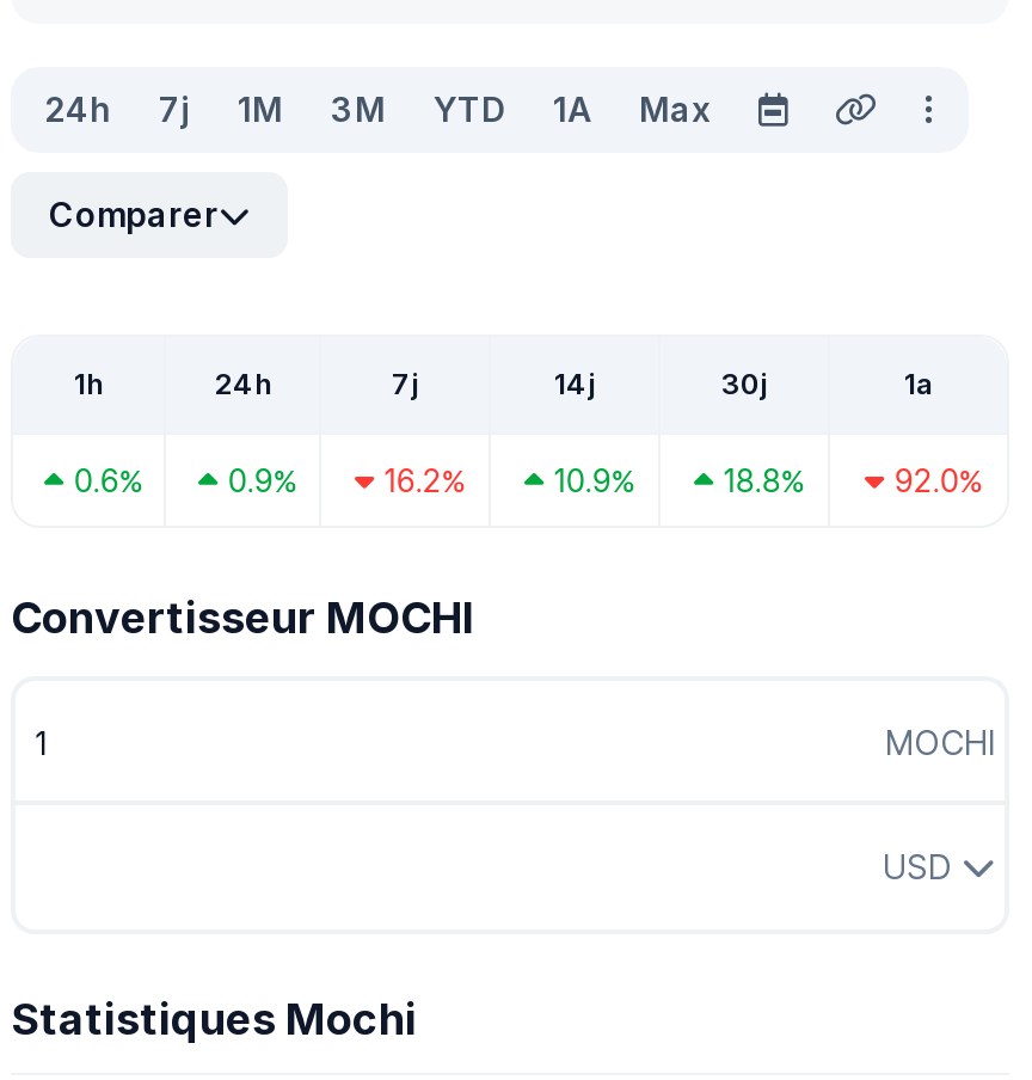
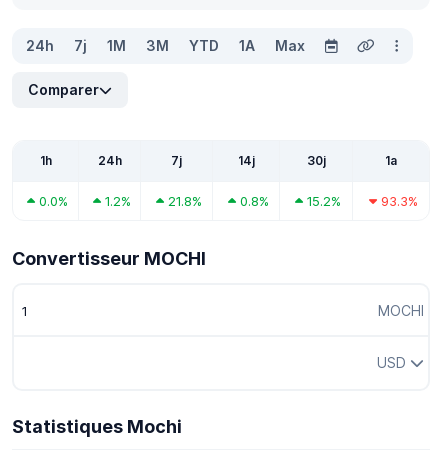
[73,461,142,499] 0.6% -> [39,193,68,209] 0.0%
[227,461,296,499] 0.9% -> [105,193,131,209] 1.2%
[384,461,465,499] 16.2% -> [168,193,202,209] 21.8%
[553,461,634,499] 10.9% -> [240,193,269,209] 0.8%
[723,461,804,499] 18.8% -> [307,193,341,209] 15.2%
[894,461,982,499] 92.0% -> [381,193,418,209] 93.3%

